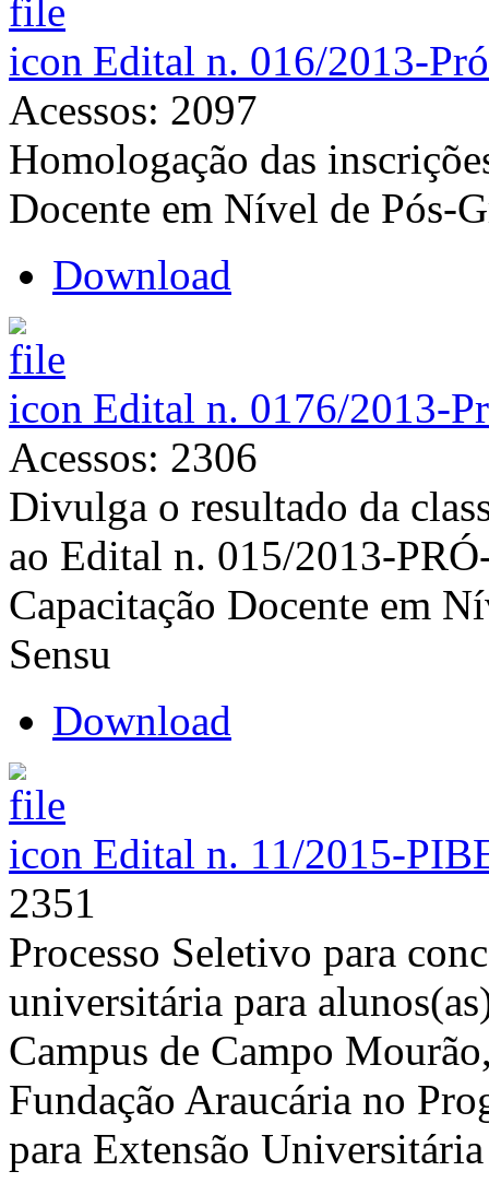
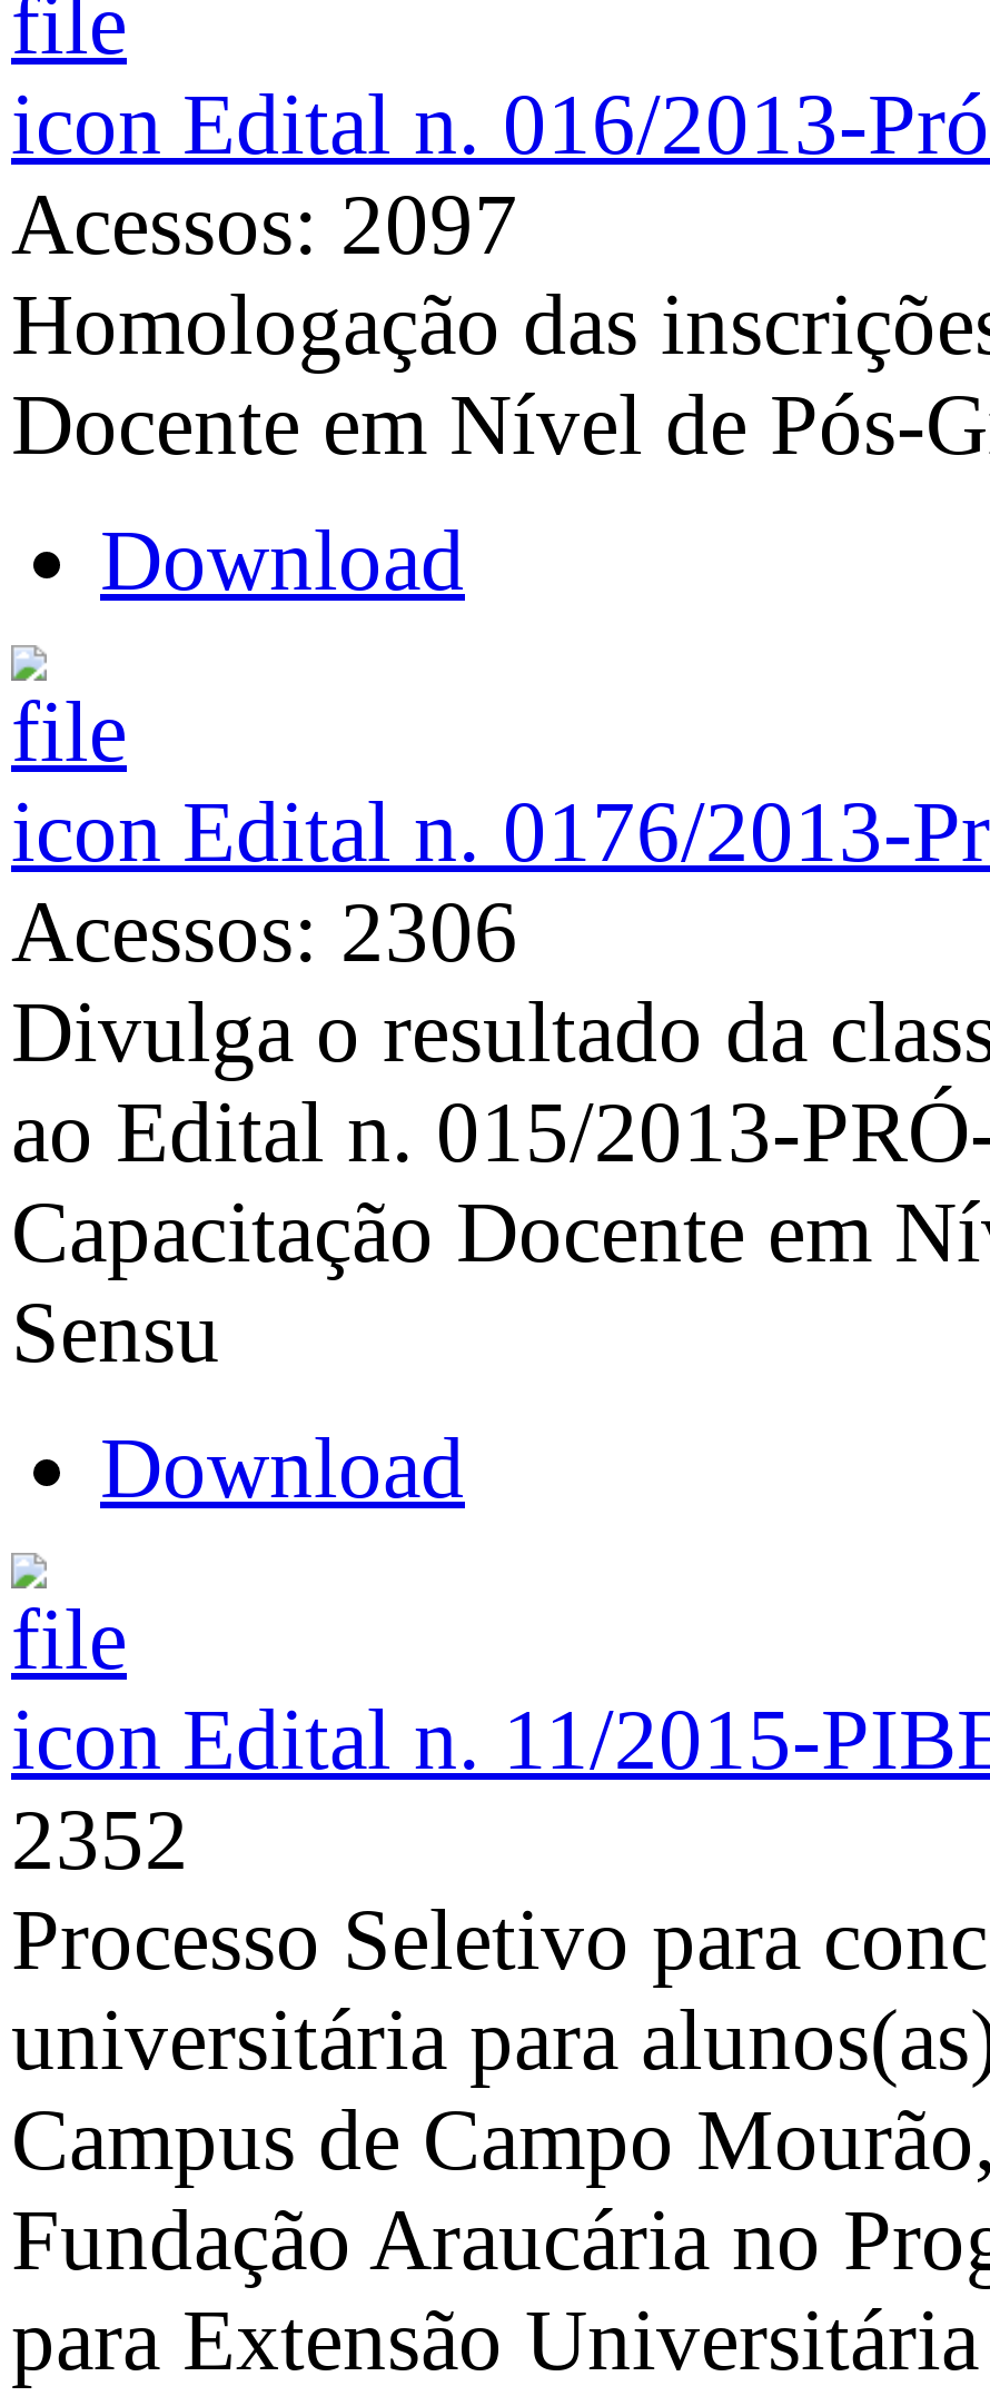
[9,879,96,926] 2351 -> [11,1791,189,1887] 2352

